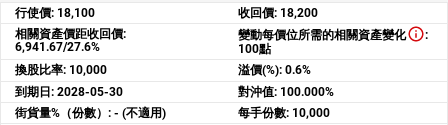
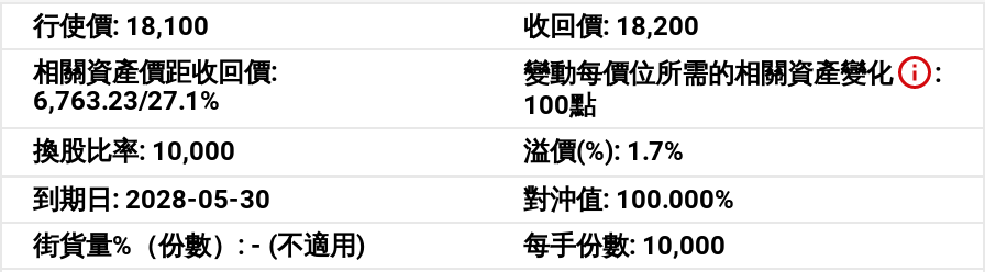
[15,40,100,54] 6,941.67/27.6% -> [33,86,220,116] 6,763.23/27.1%
[238,63,311,77] 溢價(%): 0.6% -> [523,137,684,168] 溢價(%): 1.7%

